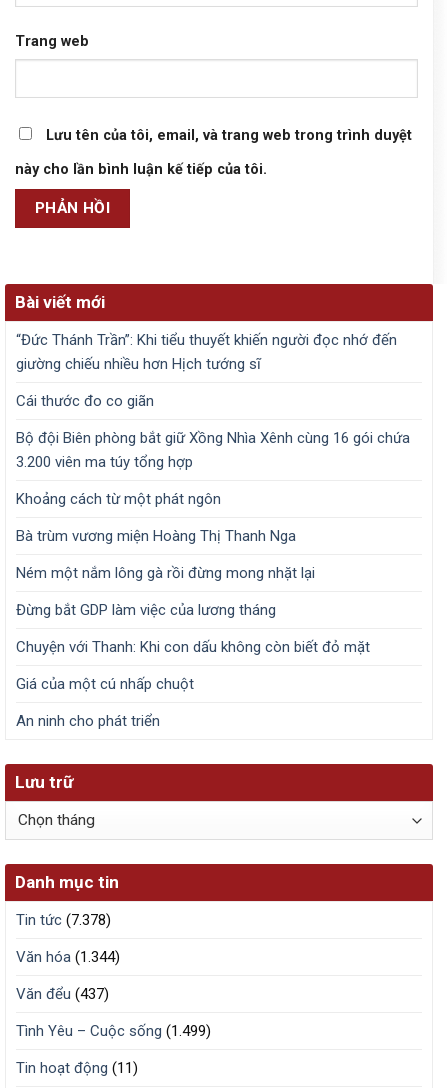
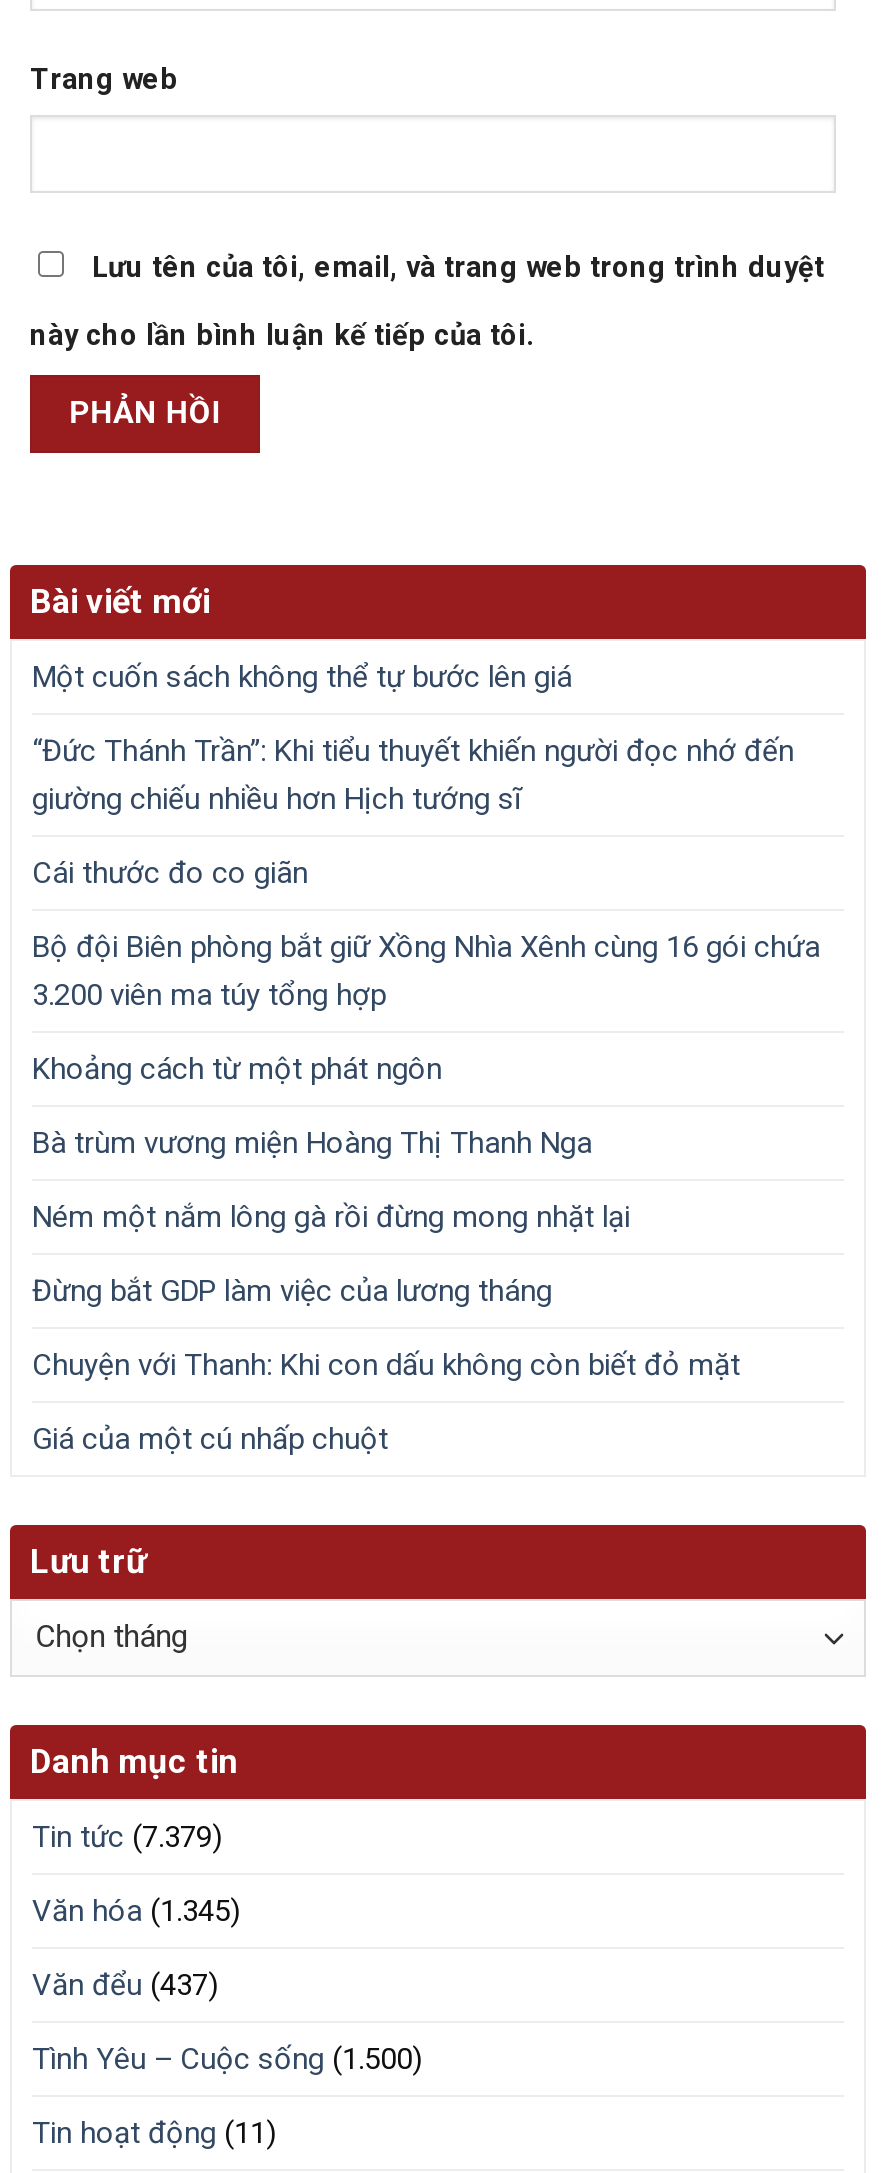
none -> [32,659,572,695] Một cuốn sách không thể tự bước lên giá
moved [16,331,410,693] -> [32,733,820,1457]: “Đức Thánh Trần”: Khi tiểu thuyết khiến người đọc nhớ đến | giường chiếu nhiều hơn Hịch tướng sĩ | Cái thước đo co giãn | ... | Chuyện với Thanh: Khi con dấu không còn biết đỏ mặt | Giá của một cú nhấp chuột
[16,712,160,730] An ninh cho phát triển -> none
[16,911,111,929] Tin tức (7.378) -> [32,1819,222,1855] Tin tức (7.379)
[16,948,120,966] Văn hóa (1.344) -> [32,1893,240,1929] Văn hóa (1.345)
[16,1022,211,1040] Tình Yêu – Cuộc sống (1.499) -> [32,2041,422,2077] Tình Yêu – Cuộc sống (1.500)

